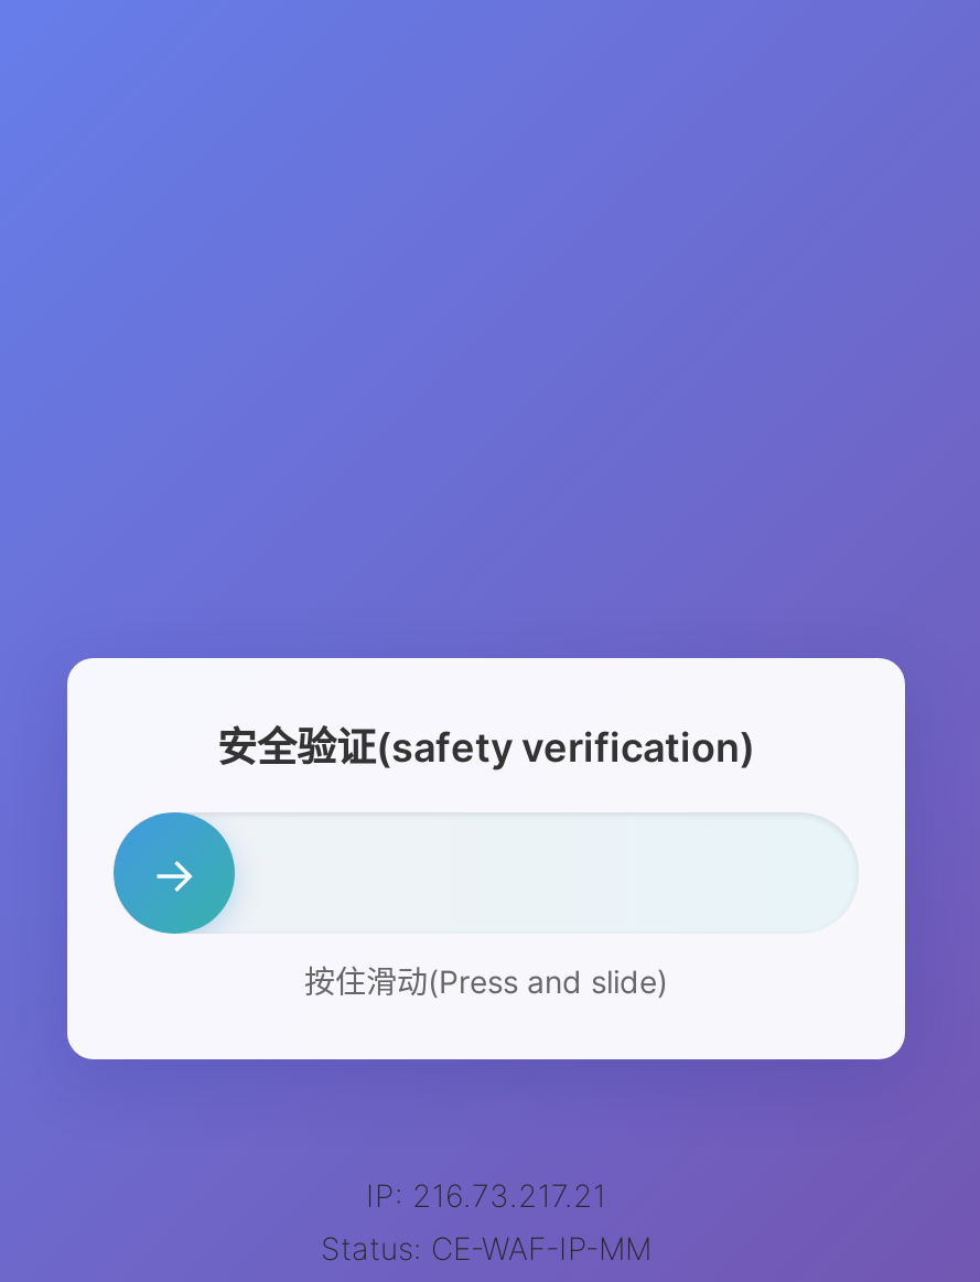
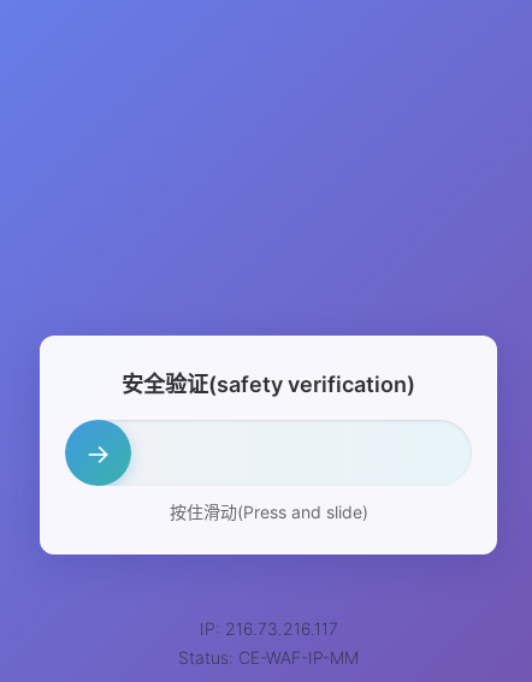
[366,1176,606,1214] IP: 216.73.217.21 -> [199,618,338,639] IP: 216.73.216.117

